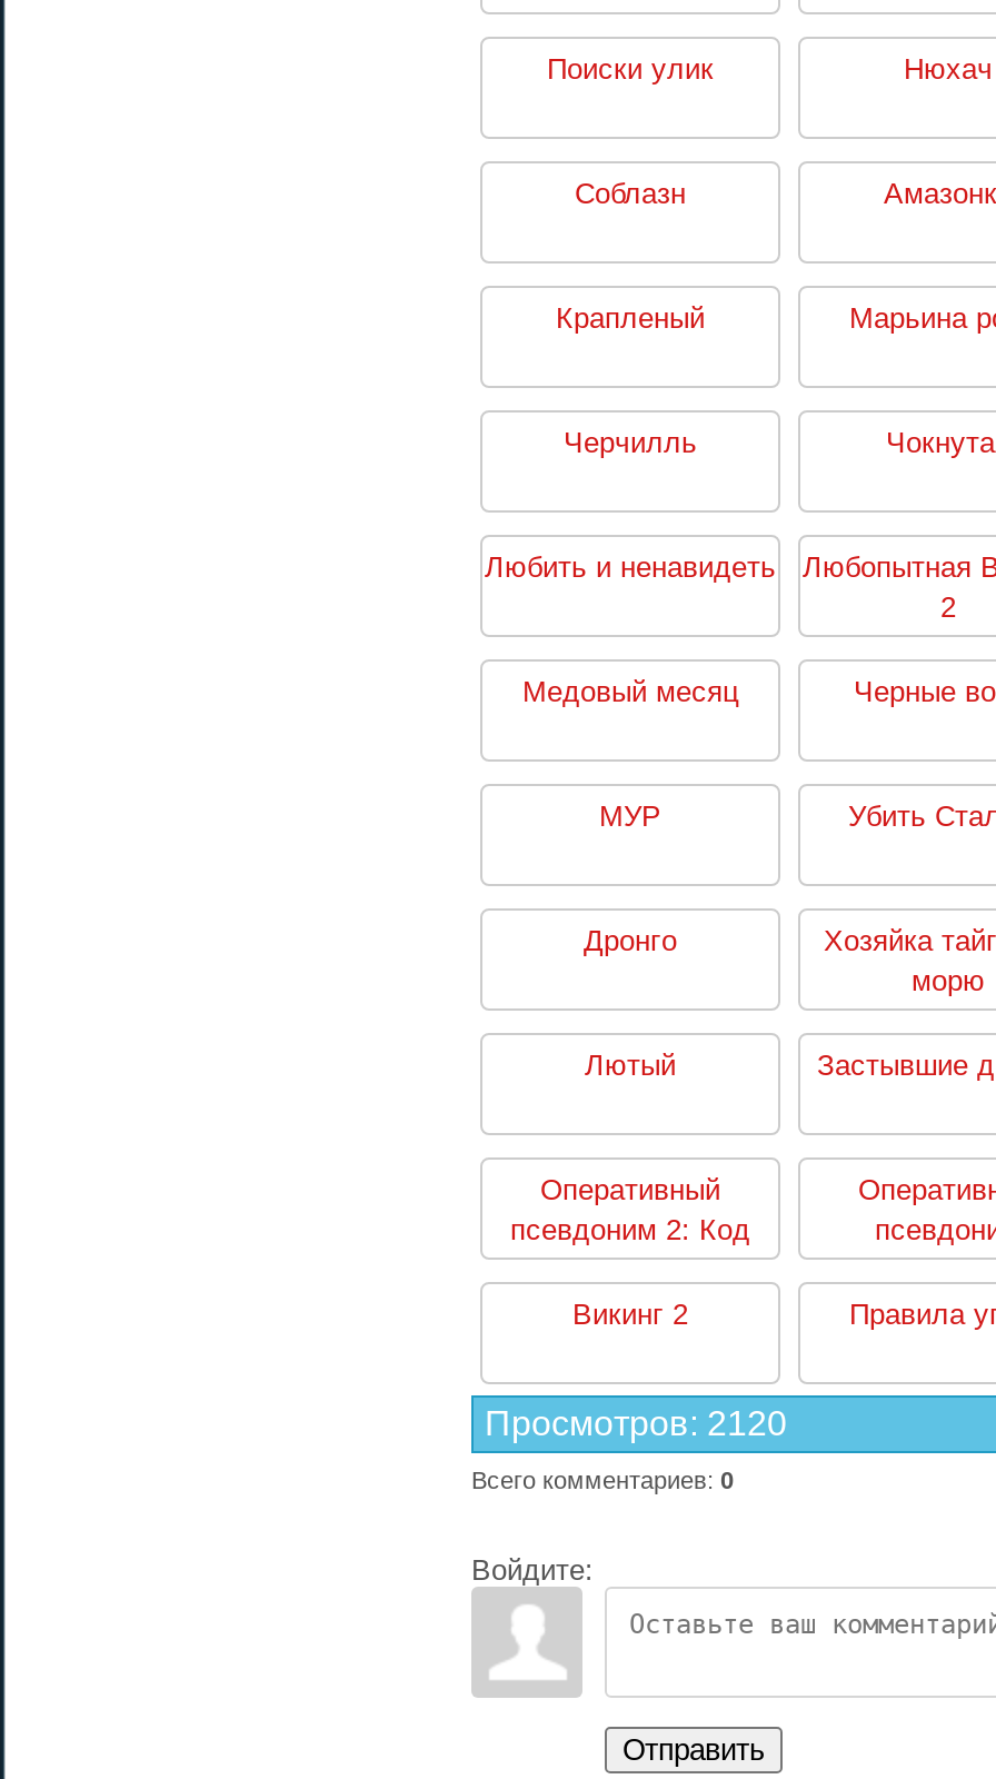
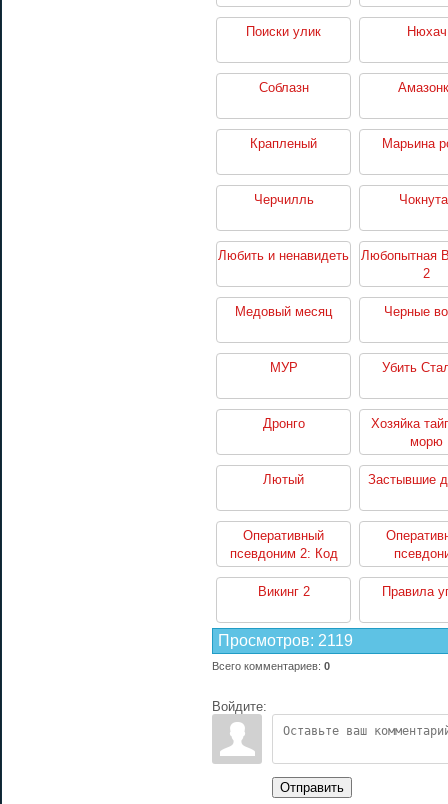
[485,1404,787,1442] Просмотров: 2120 -> [218,632,353,649] Просмотров: 2119

